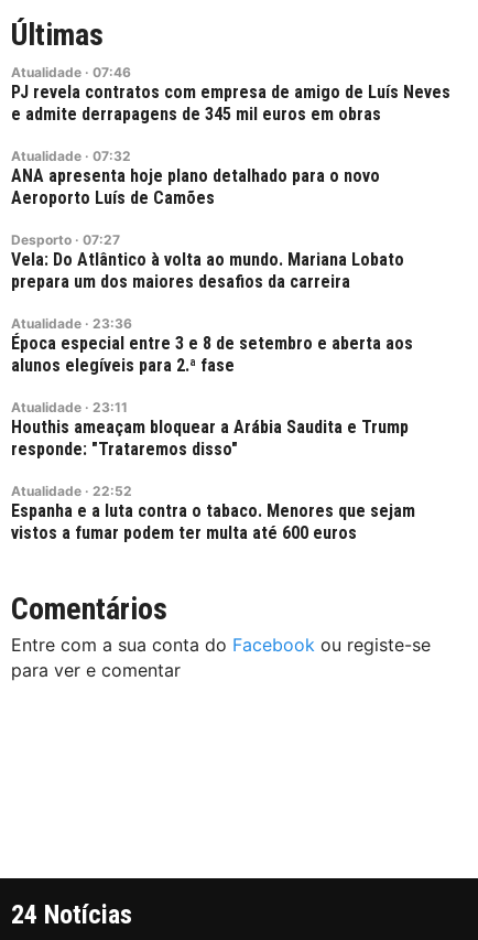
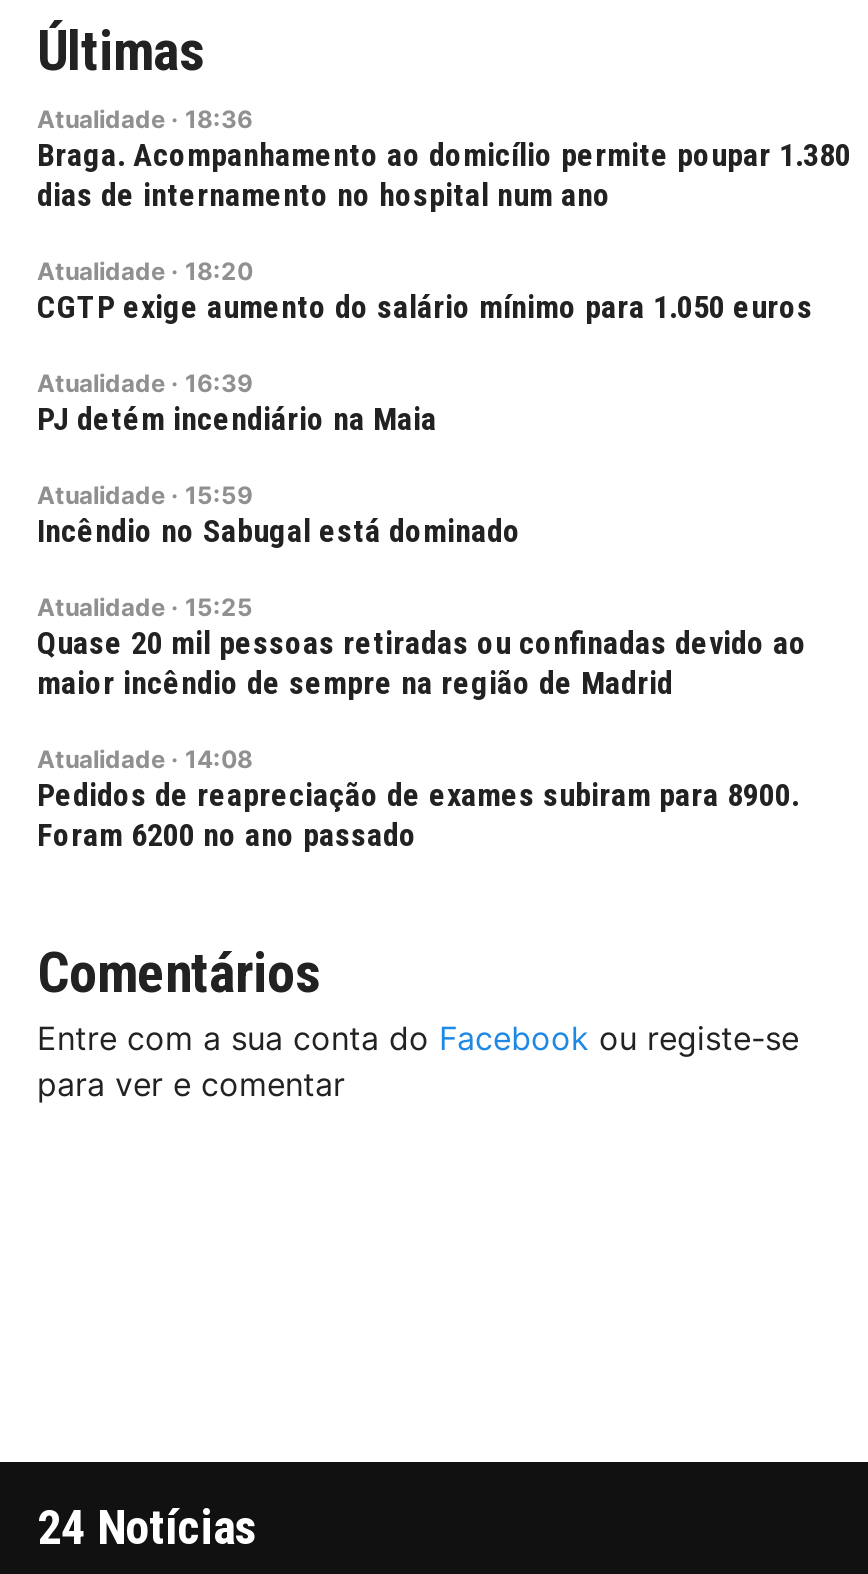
[11,64,450,125] Atualidade · 07:46 | PJ revela contratos com empresa de amigo de Luís Neves | e admite derrapagens de 345 mil euros em obras -> [37,104,851,214] Atualidade · 18:36 | Braga. Acompanhamento ao domicílio permite poupar 1.380 | dias de internamento no hospital num ano
[11,148,380,208] Atualidade · 07:32 | ANA apresenta hoje plano detalhado para o novo | Aeroporto Luís de Camões -> [37,256,813,326] Atualidade · 18:20 | CGTP exige aumento do salário mínimo para 1.050 euros
[11,232,404,292] Desporto · 07:27 | Vela: Do Atlântico à volta ao mundo. Mariana Lobato | prepara um dos maiores desafios da carreira -> [37,368,437,438] Atualidade · 16:39 | PJ detém incendiário na Maia
[11,315,413,376] Atualidade · 23:36 | Época especial entre 3 e 8 de setembro e aberta aos | alunos elegíveis para 2.ª fase -> [37,480,521,550] Atualidade · 15:59 | Incêndio no Sabugal está dominado
[11,399,409,460] Atualidade · 23:11 | Houthis ameaçam bloquear a Arábia Saudita e Trump | responde: "Trataremos disso" -> [37,592,807,702] Atualidade · 15:25 | Quase 20 mil pessoas retiradas ou confinadas devido ao | maior incêndio de sempre na região de Madrid
[11,483,415,543] Atualidade · 22:52 | Espanha e a luta contra o tabaco. Menores que sejam | vistos a fumar podem ter multa até 600 euros -> [37,744,799,854] Atualidade · 14:08 | Pedidos de reapreciação de exames subiram para 8900. | Foram 6200 no ano passado

